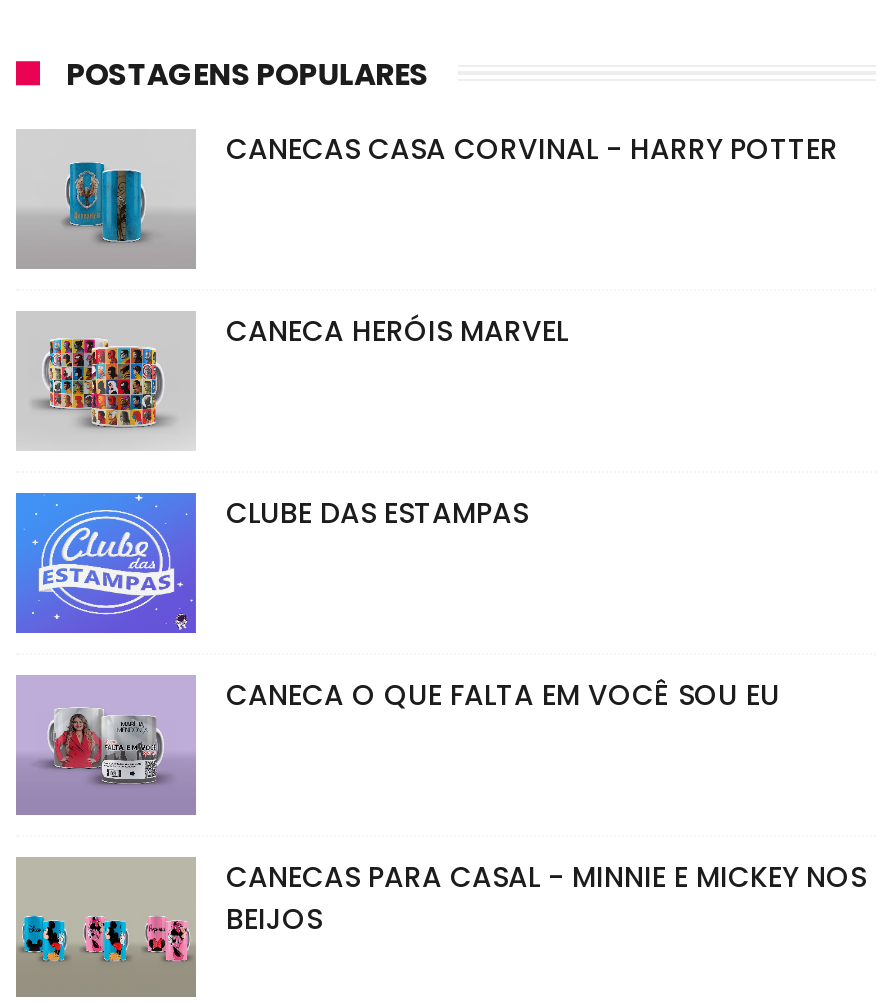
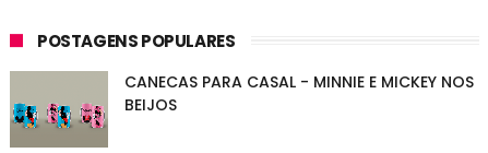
[16,130,838,269] [image] | CANECAS CASA CORVINAL - HARRY POTTER -> none
[16,311,568,451] [image] | CANECA HERÓIS MARVEL -> none
[14,491,528,635] [image] | CLUBE DAS ESTAMPAS -> none
[14,673,780,817] [image] | CANECA O QUE FALTA EM VOCÊ SOU EU -> none

